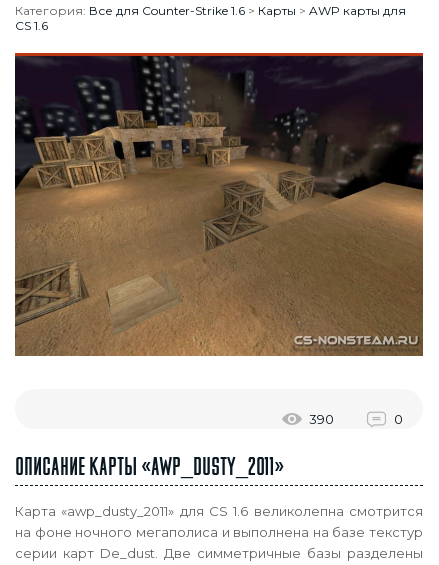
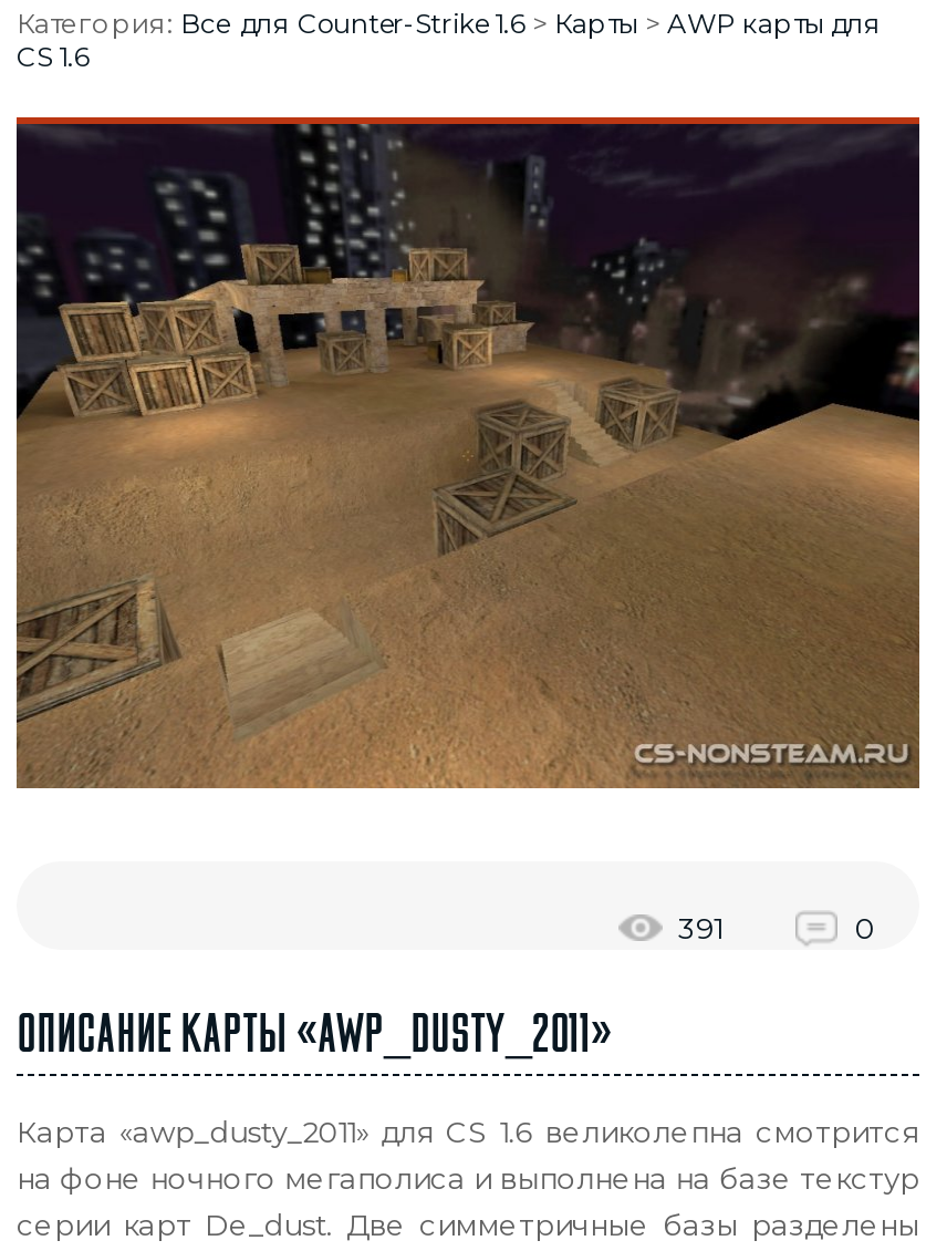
[309,411,334,427] 390 -> [678,909,722,945] 391

